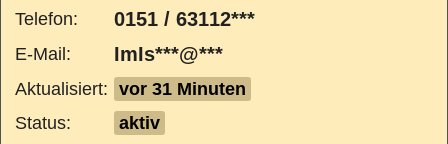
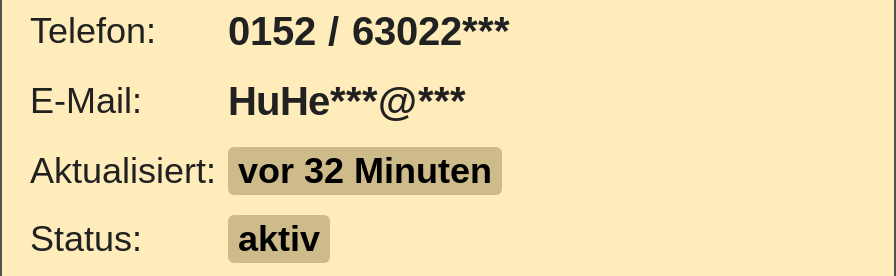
[15,8,255,30] Telefon: 0151 / 63112*** -> [30,9,510,53] Telefon: 0152 / 63022***
[114,43,223,65] ImIs***@*** -> [228,79,466,123] HuHe***@***
[15,79,246,99] Aktualisiert: vor 31 Minuten -> [30,151,492,191] Aktualisiert: vor 32 Minuten

